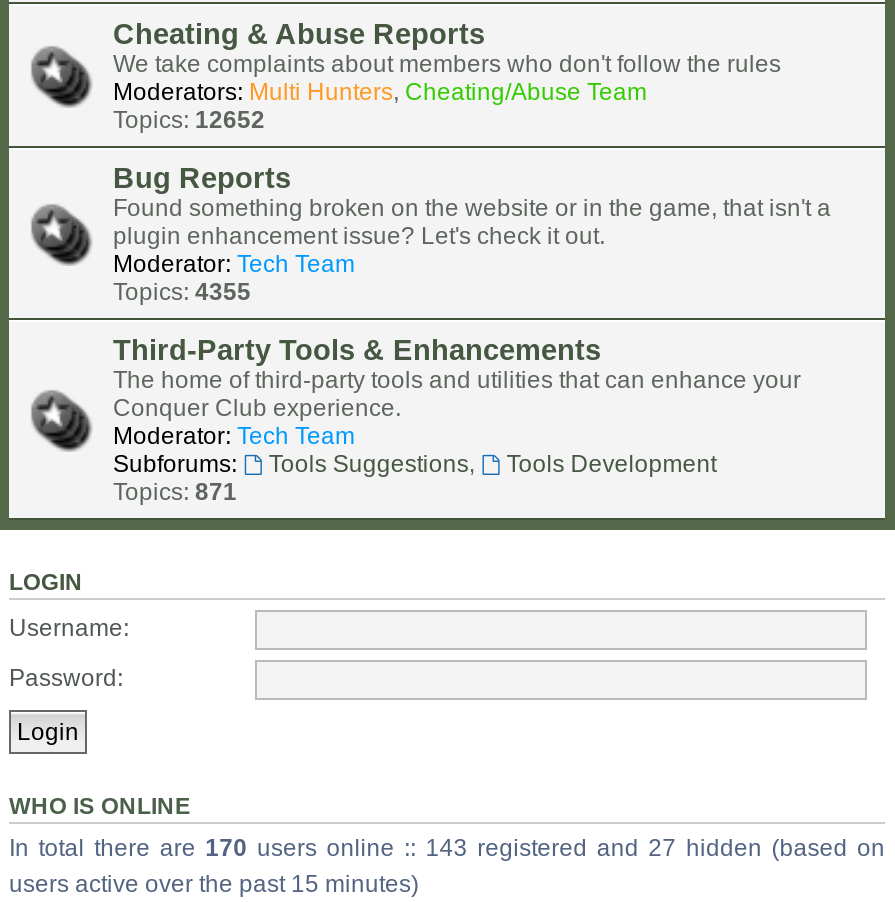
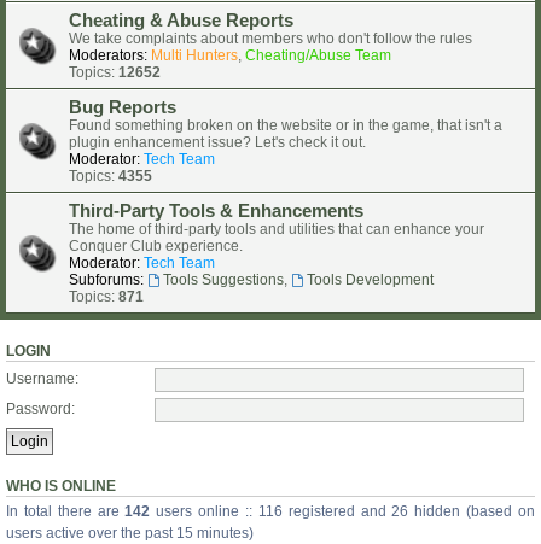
[9,834,885,862] In total there are 170 users online :: 143 registered and 27 hidden (based on -> [6,503,535,520] In total there are 142 users online :: 116 registered and 26 hidden (based on

